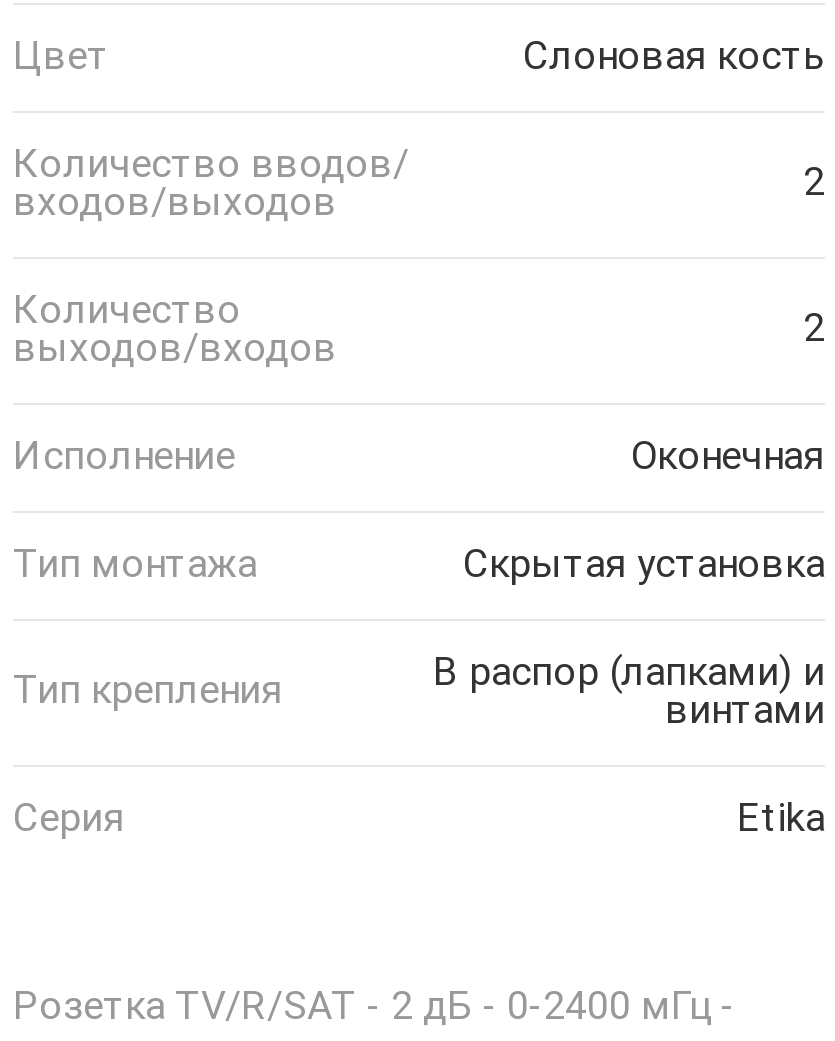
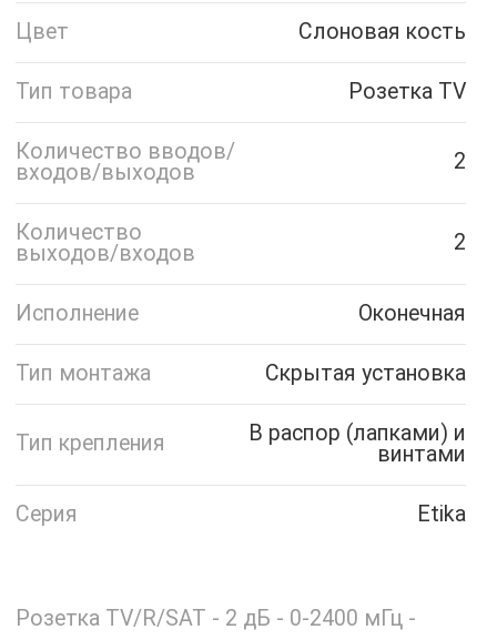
none -> [16,79,466,105] Тип товара | Розетка TV

